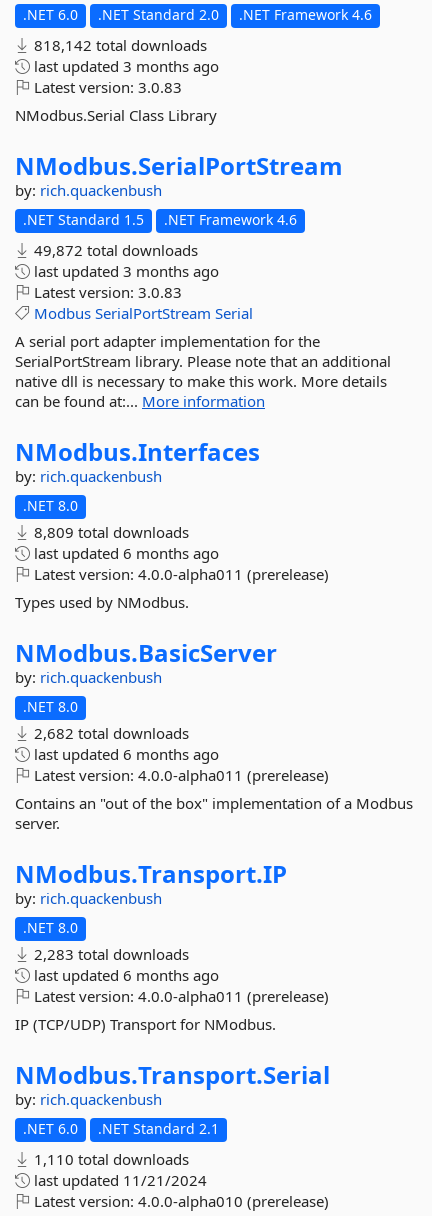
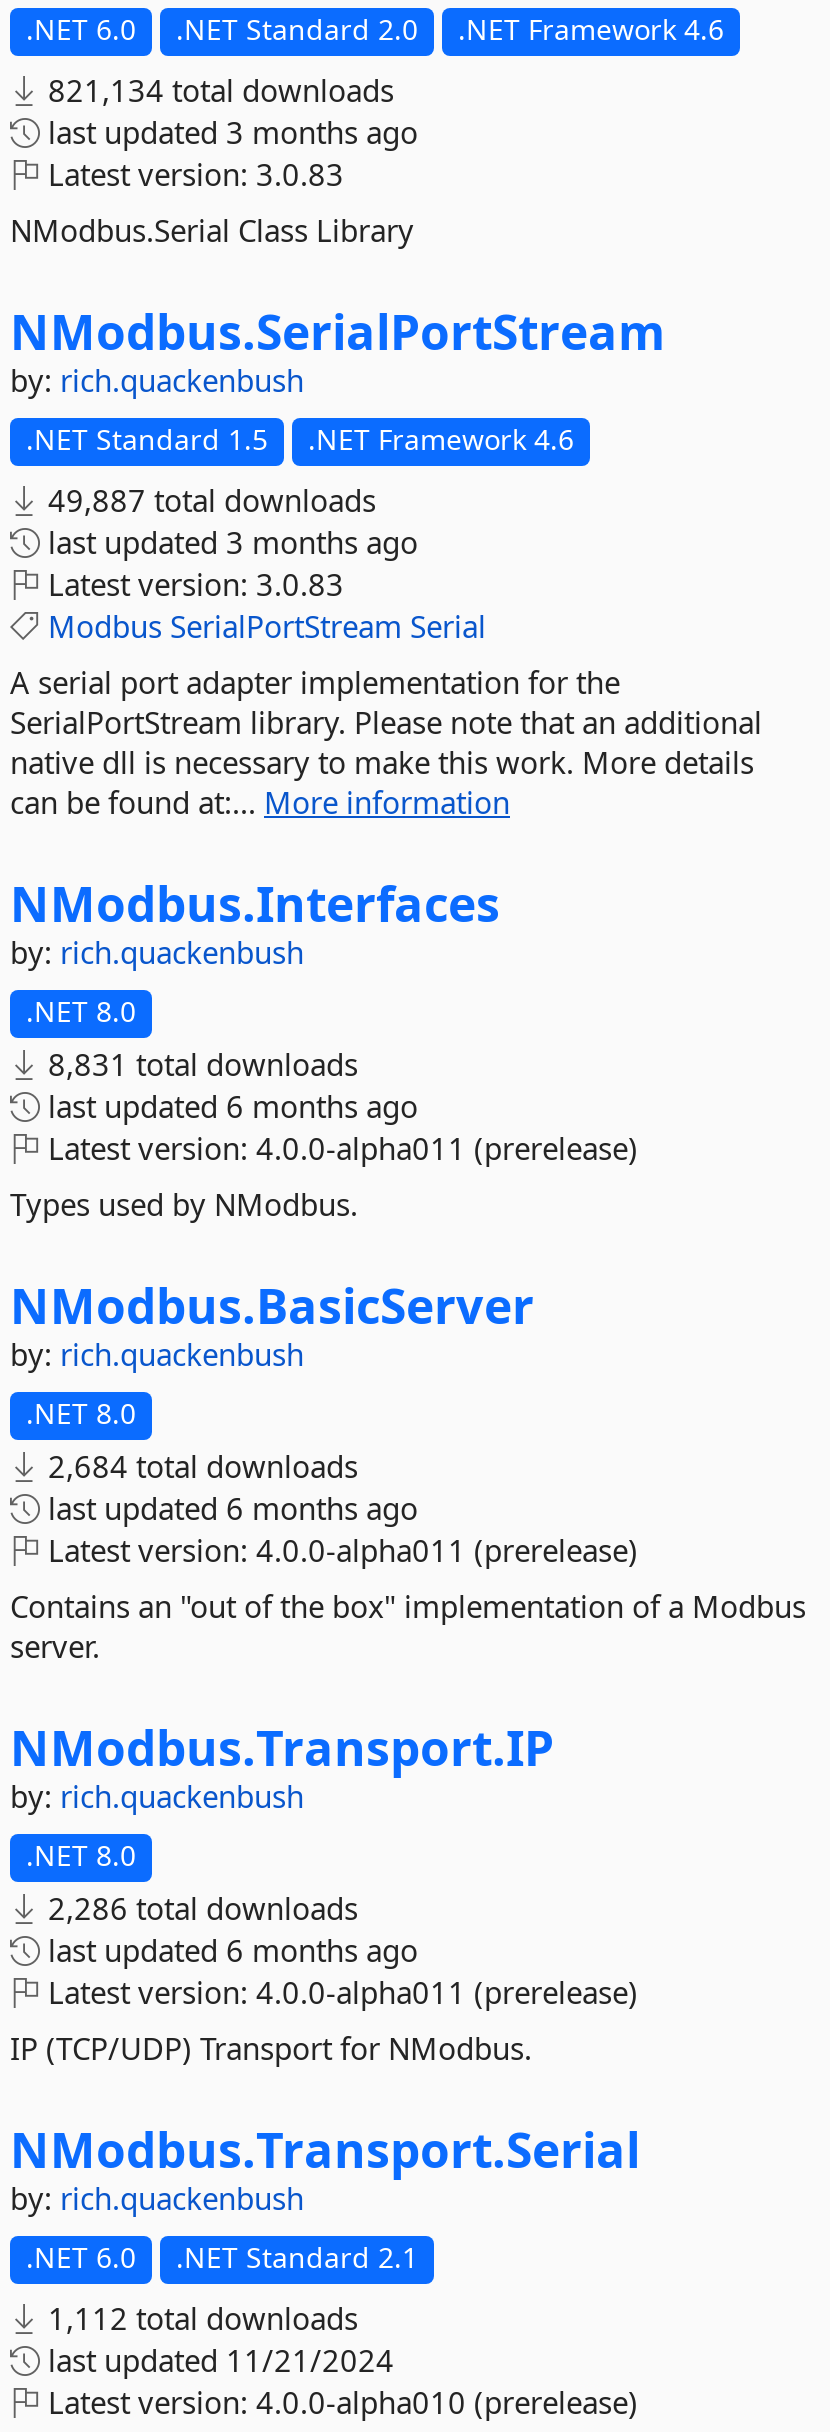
[30,35,207,55] 818,142 total downloads -> [40,70,394,110] 821,134 total downloads
[30,240,198,260] 49,872 total downloads -> [40,480,376,520] 49,887 total downloads
[30,522,189,542] 8,809 total downloads -> [40,1044,358,1084] 8,831 total downloads
[30,723,189,743] 2,682 total downloads -> [40,1446,358,1486] 2,684 total downloads
[30,944,189,964] 2,283 total downloads -> [40,1888,358,1928] 2,286 total downloads
[30,1149,189,1169] 1,110 total downloads -> [40,2298,358,2338] 1,112 total downloads

